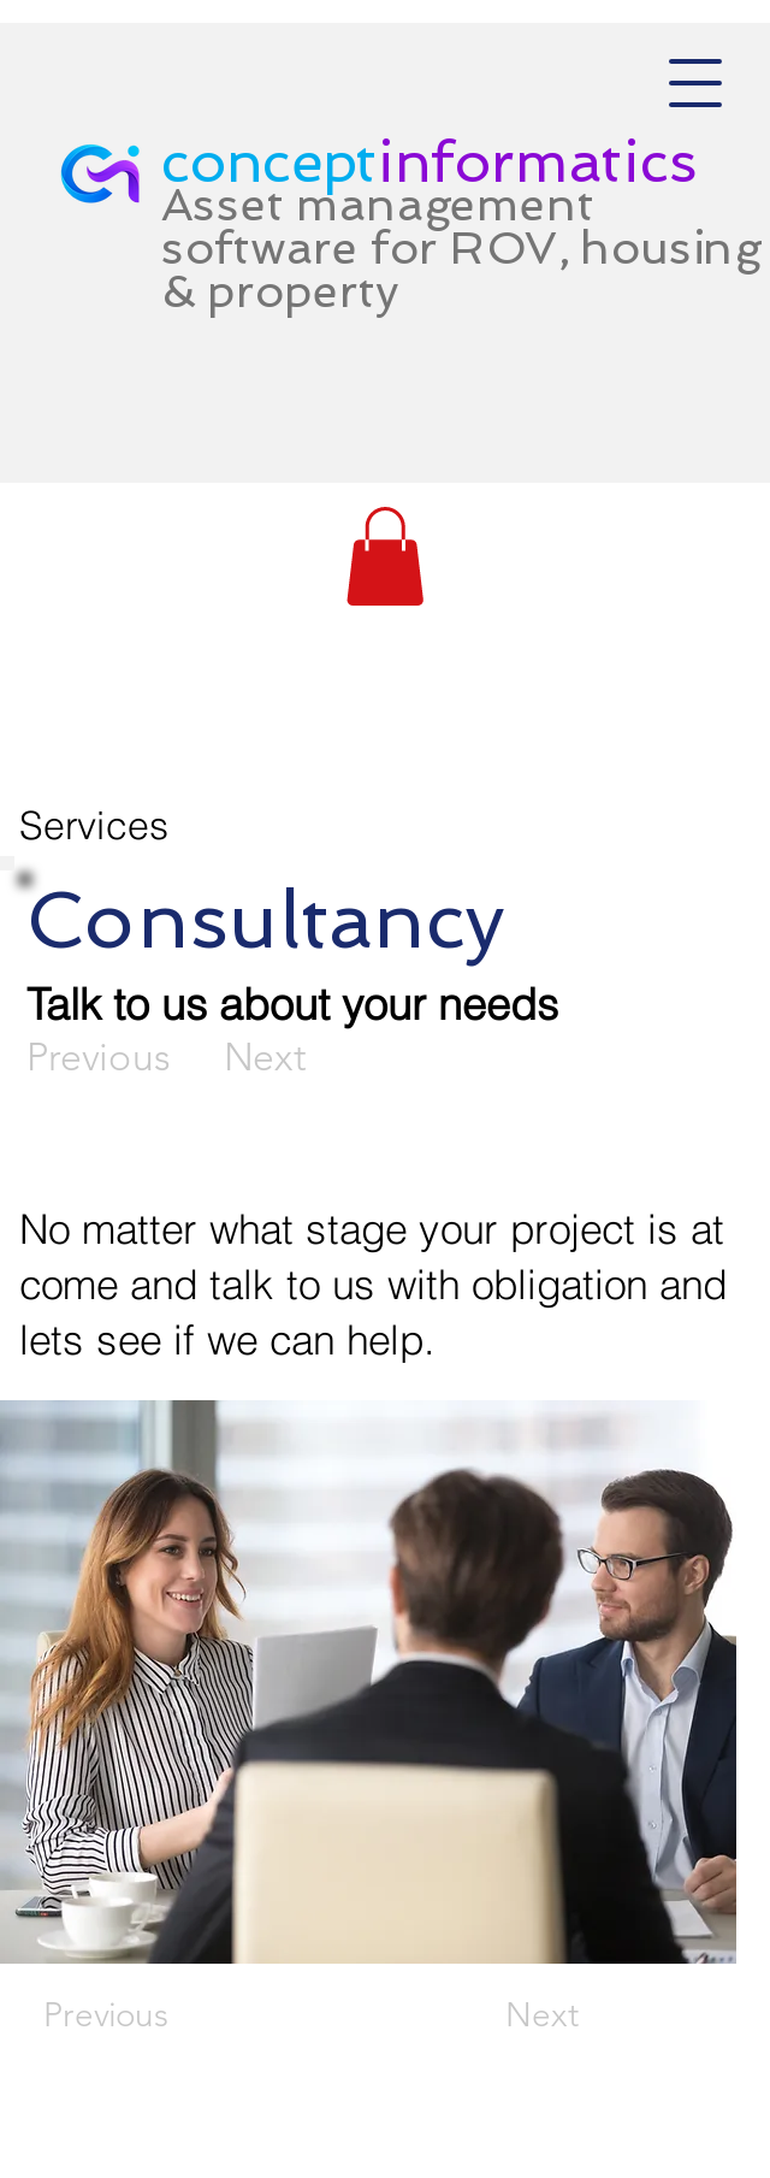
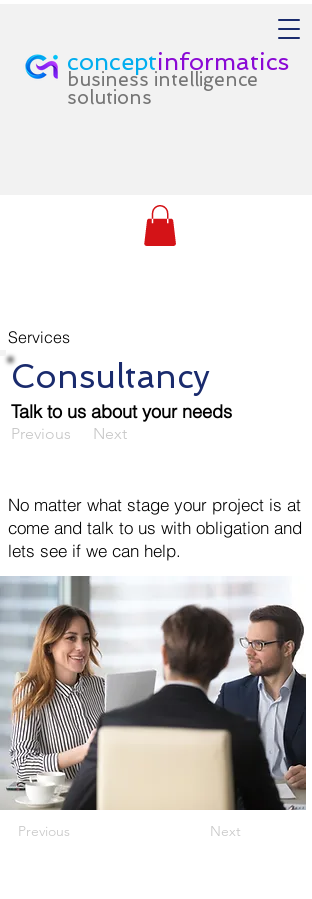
[161,177,760,319] Asset management | software for ROV, housing | & property -> [67,68,258,109] business intelligence | solutions

